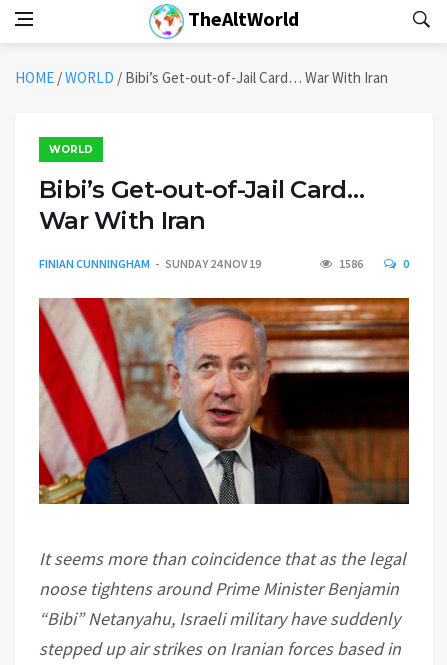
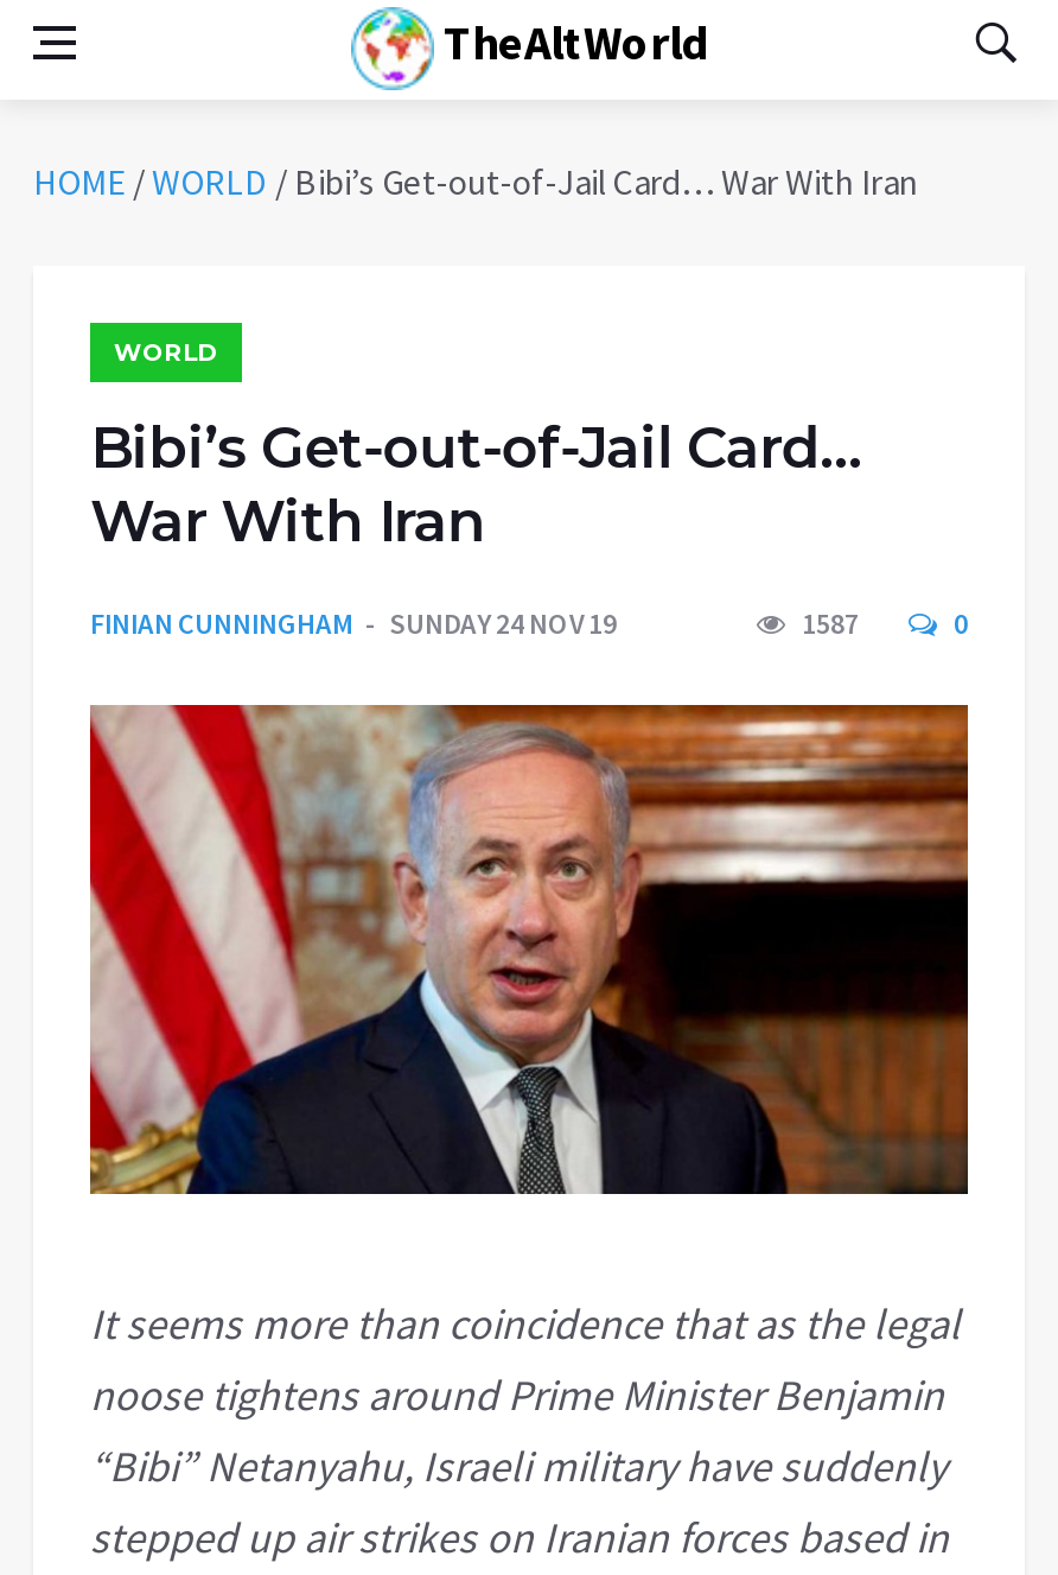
[339,256,363,271] 1586 -> [802,605,859,641] 1587

